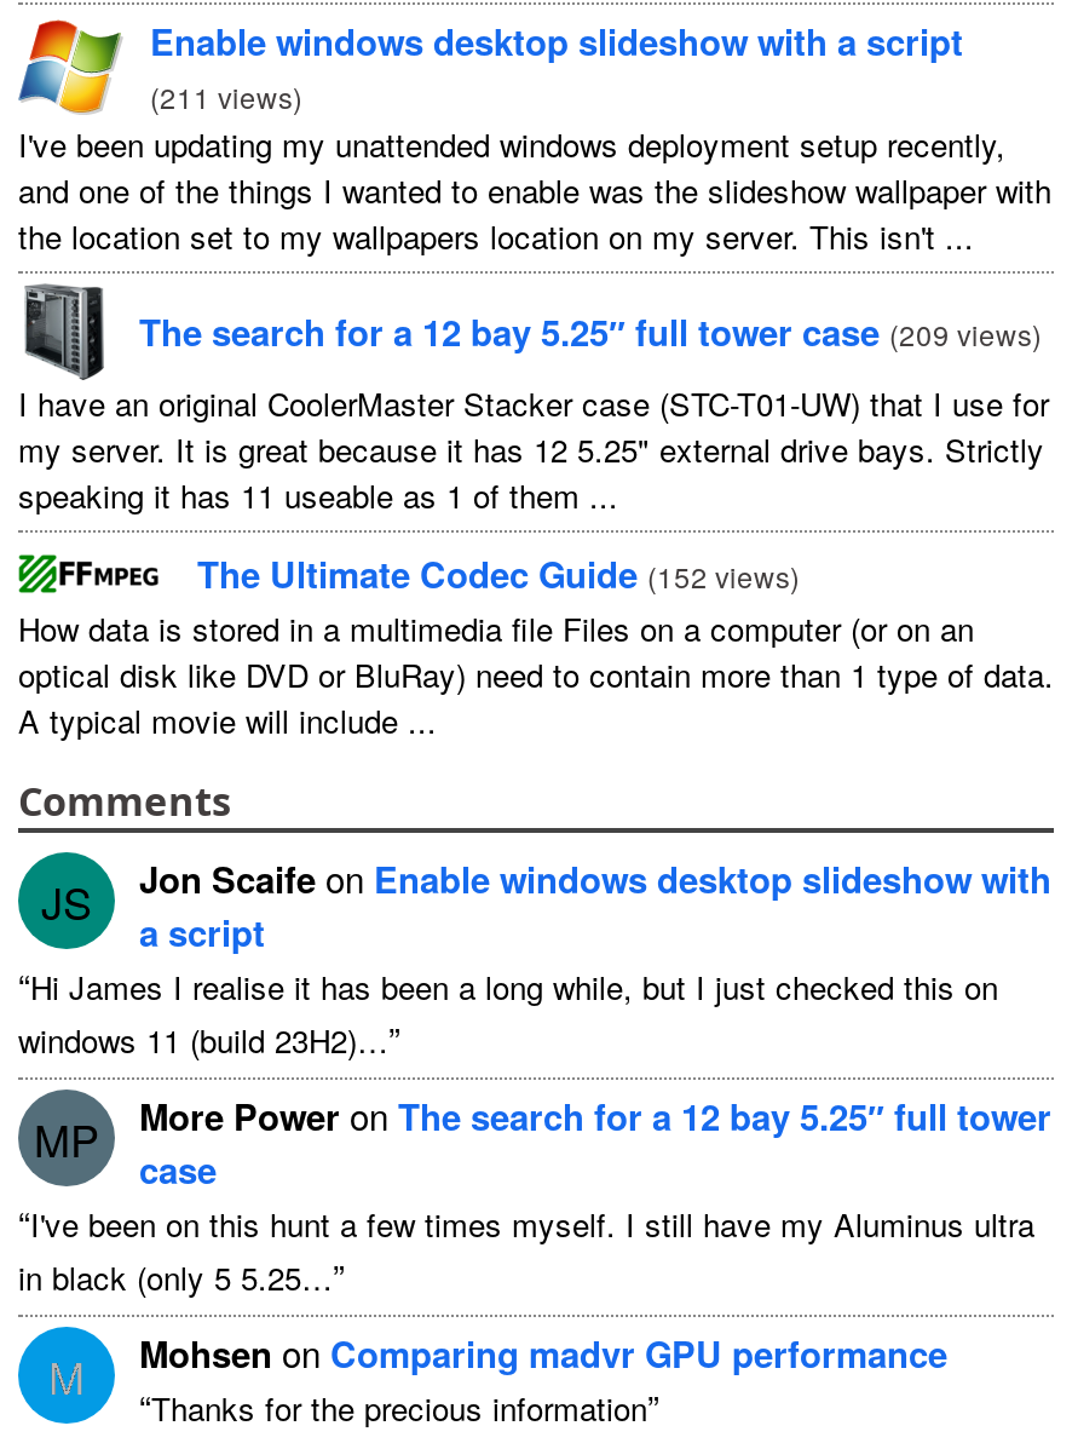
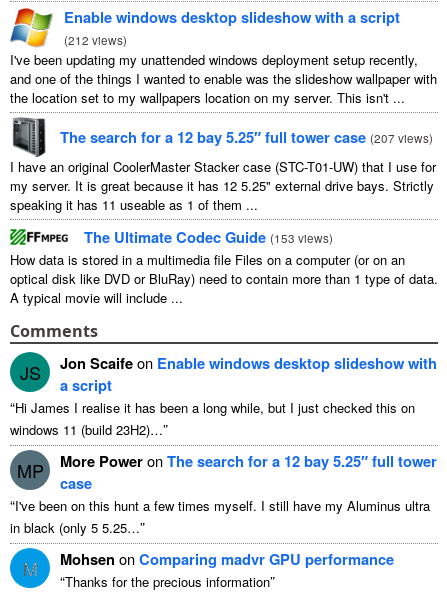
[150,75,302,116] (211 views) -> [64,31,127,48] (212 views)
[139,305,1042,358] The search for a 12 bay 5.25″ full tower case (209 views) -> [60,126,433,148] The search for a 12 bay 5.25″ full tower case (207 views)
[197,547,800,600] The Ultimate Codec Guide (152 views) -> [84,226,333,248] The Ultimate Codec Guide (153 views)

